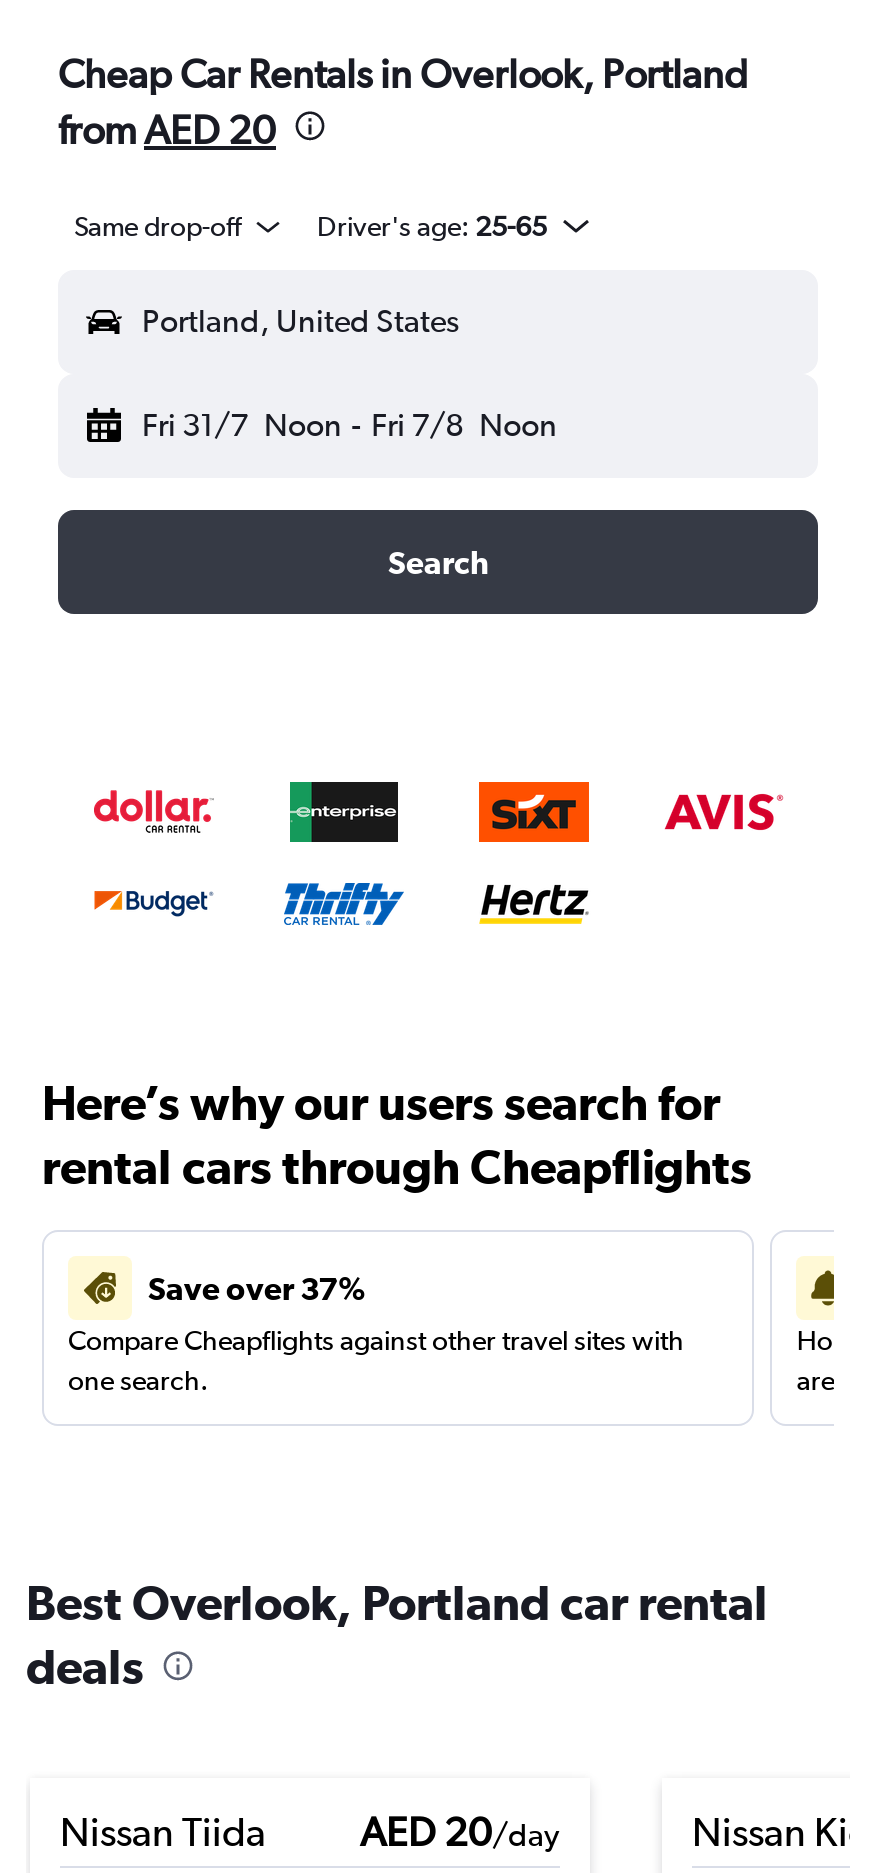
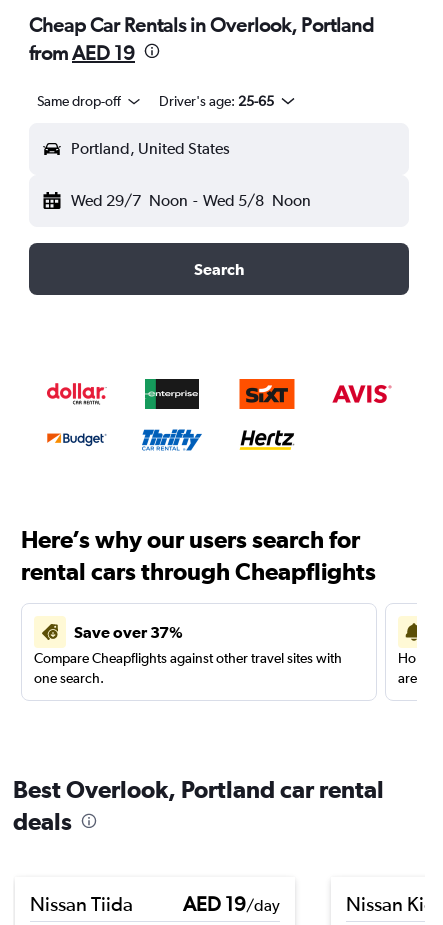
[58,106,276,152] from AED 20 -> [29,41,135,64] from AED 19
[142,406,557,444] Fri 31/7 Noon - Fri 7/8 Noon -> [71,191,311,210] Wed 29/7 Noon - Wed 5/8 Noon
[360,1808,560,1854] AED 20/day -> [183,892,280,915] AED 19/day

